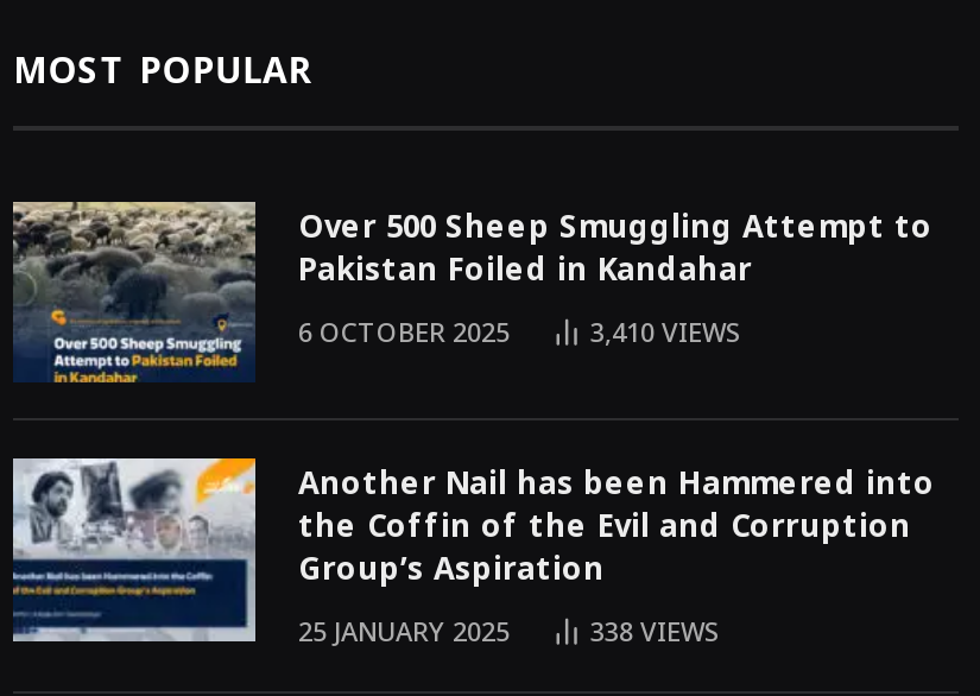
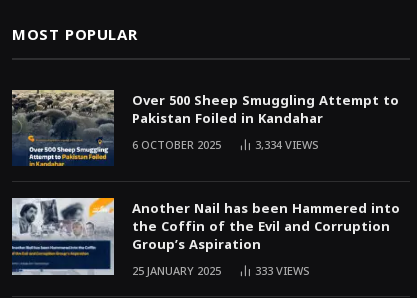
[298,306,742,360] 6 OCTOBER 2025 3,410VIEWS -> [132,134,319,157] 6 OCTOBER 2025 3,334VIEWS
[298,606,721,661] 25 JANUARY 2025 338VIEWS -> [132,260,310,283] 25 JANUARY 2025 333VIEWS

